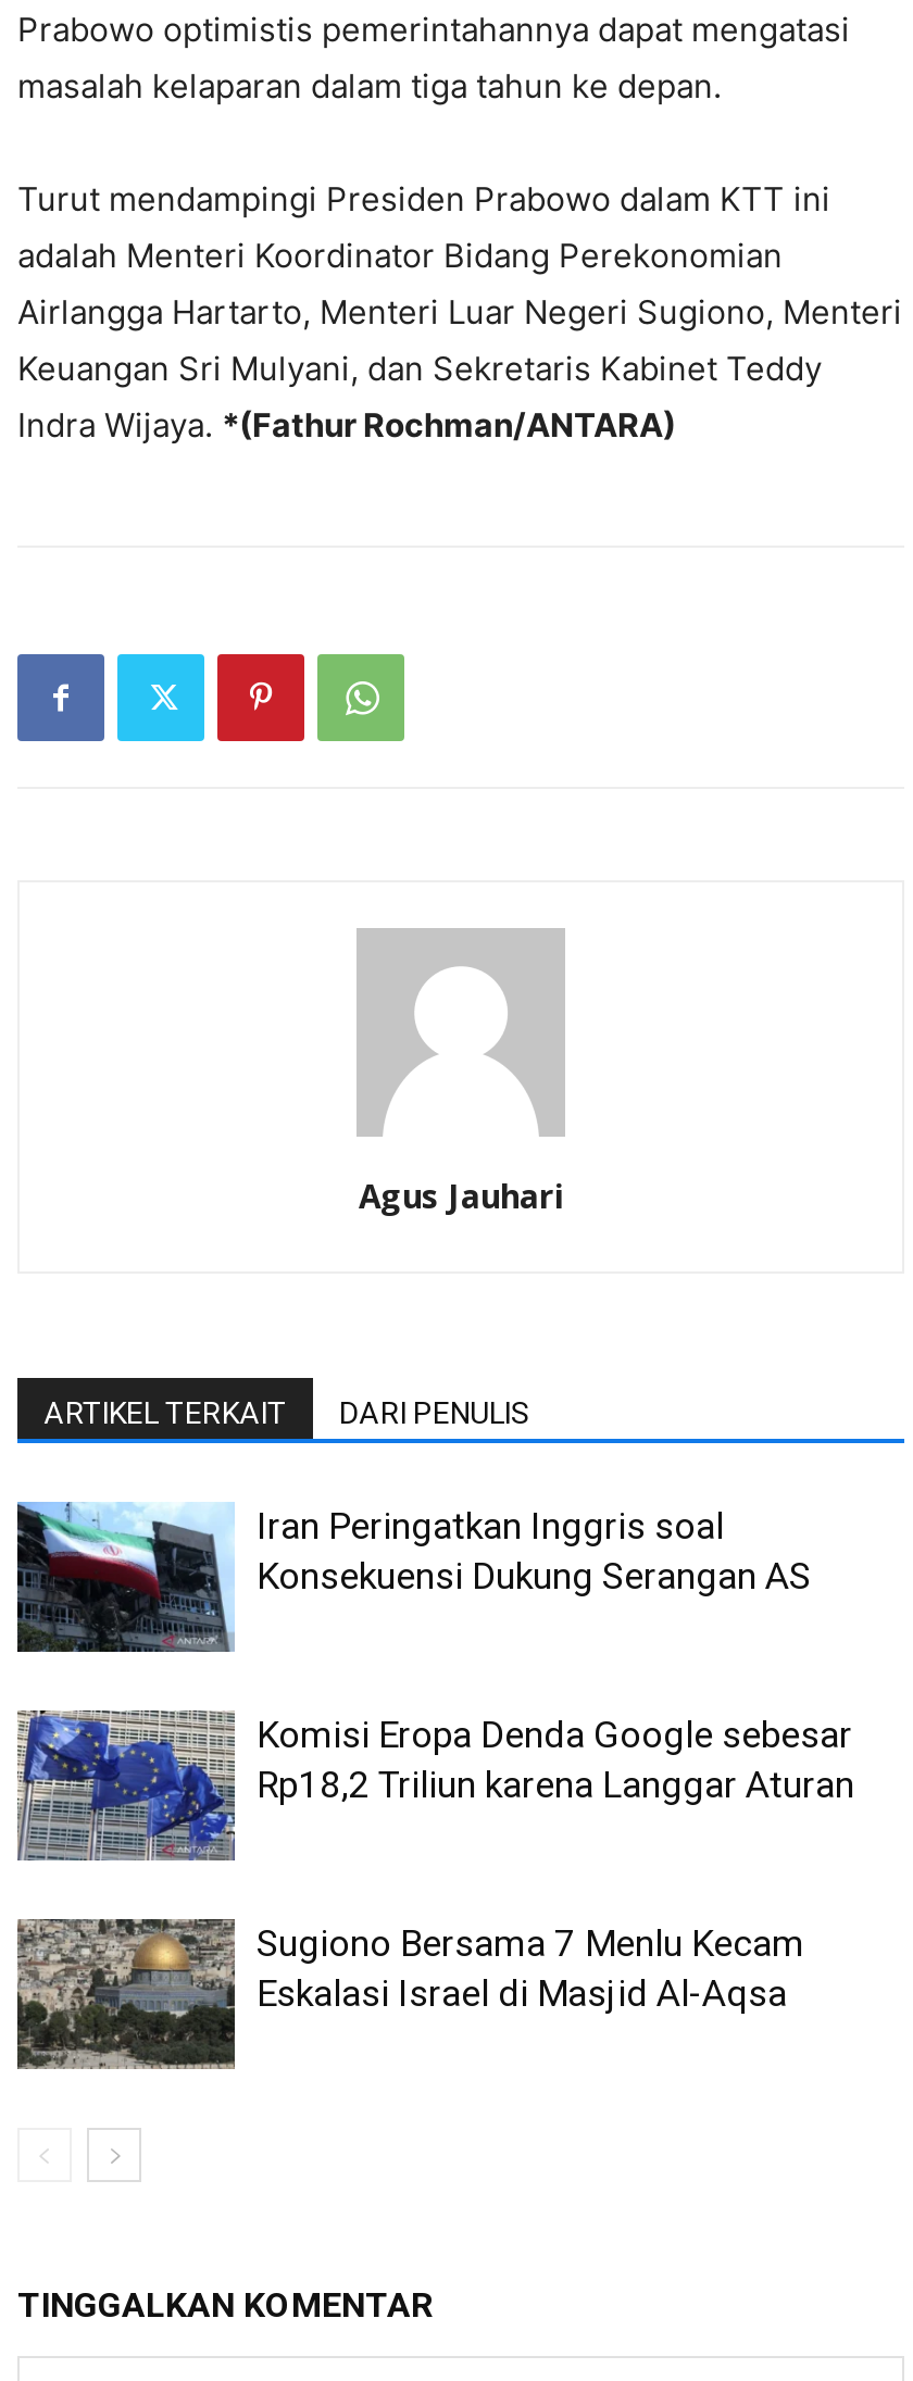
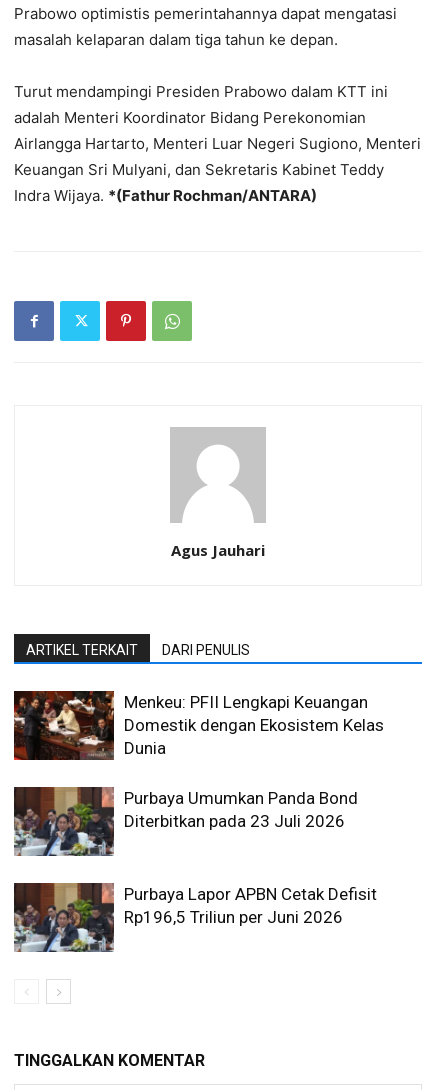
[15,1500,811,1654] [image] | Iran Peringatkan Inggris soal | Konsekuensi Dukung Serangan AS -> [13,690,384,761] [image] | Menkeu: PFII Lengkapi Keuangan | Domestik dengan Ekosistem Kelas | Dunia
[17,1708,854,1860] [image] | Komisi Eropa Denda Google sebesar | Rp18,2 Triliun karena Langgar Aturan -> [14,786,358,856] [image] | Purbaya Umumkan Panda Bond | Diterbitkan pada 23 Juli 2026
[15,1917,804,2069] [image] | Sugiono Bersama 7 Menlu Kecam | Eskalasi Israel di Masjid Al-Aqsa -> [14,882,377,952] [image] | Purbaya Lapor APBN Cetak Defisit | Rp196,5 Triliun per Juni 2026

